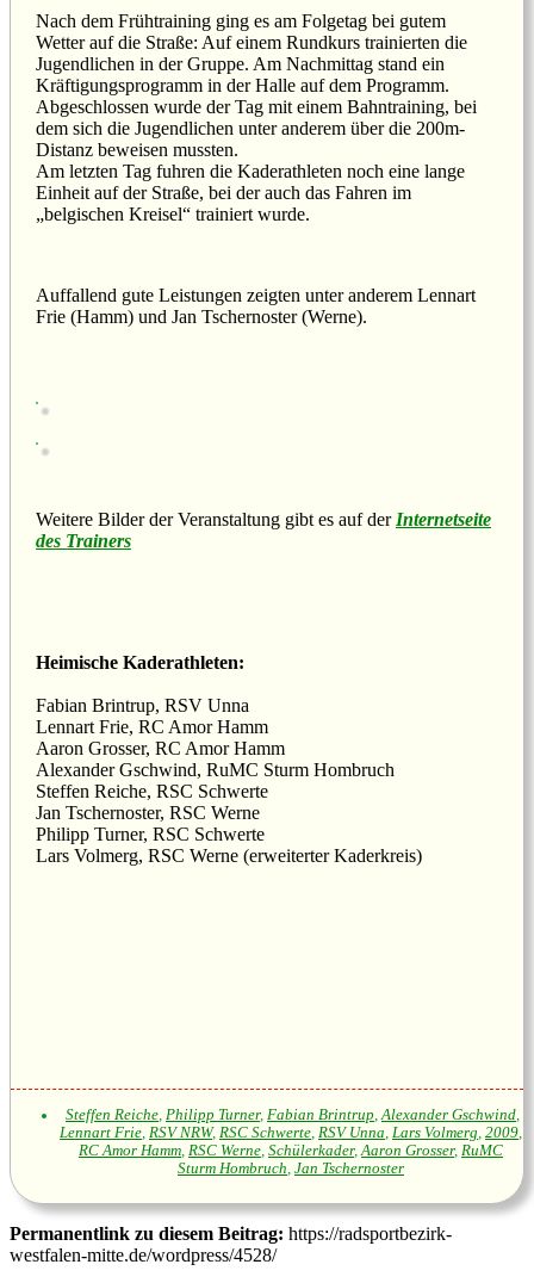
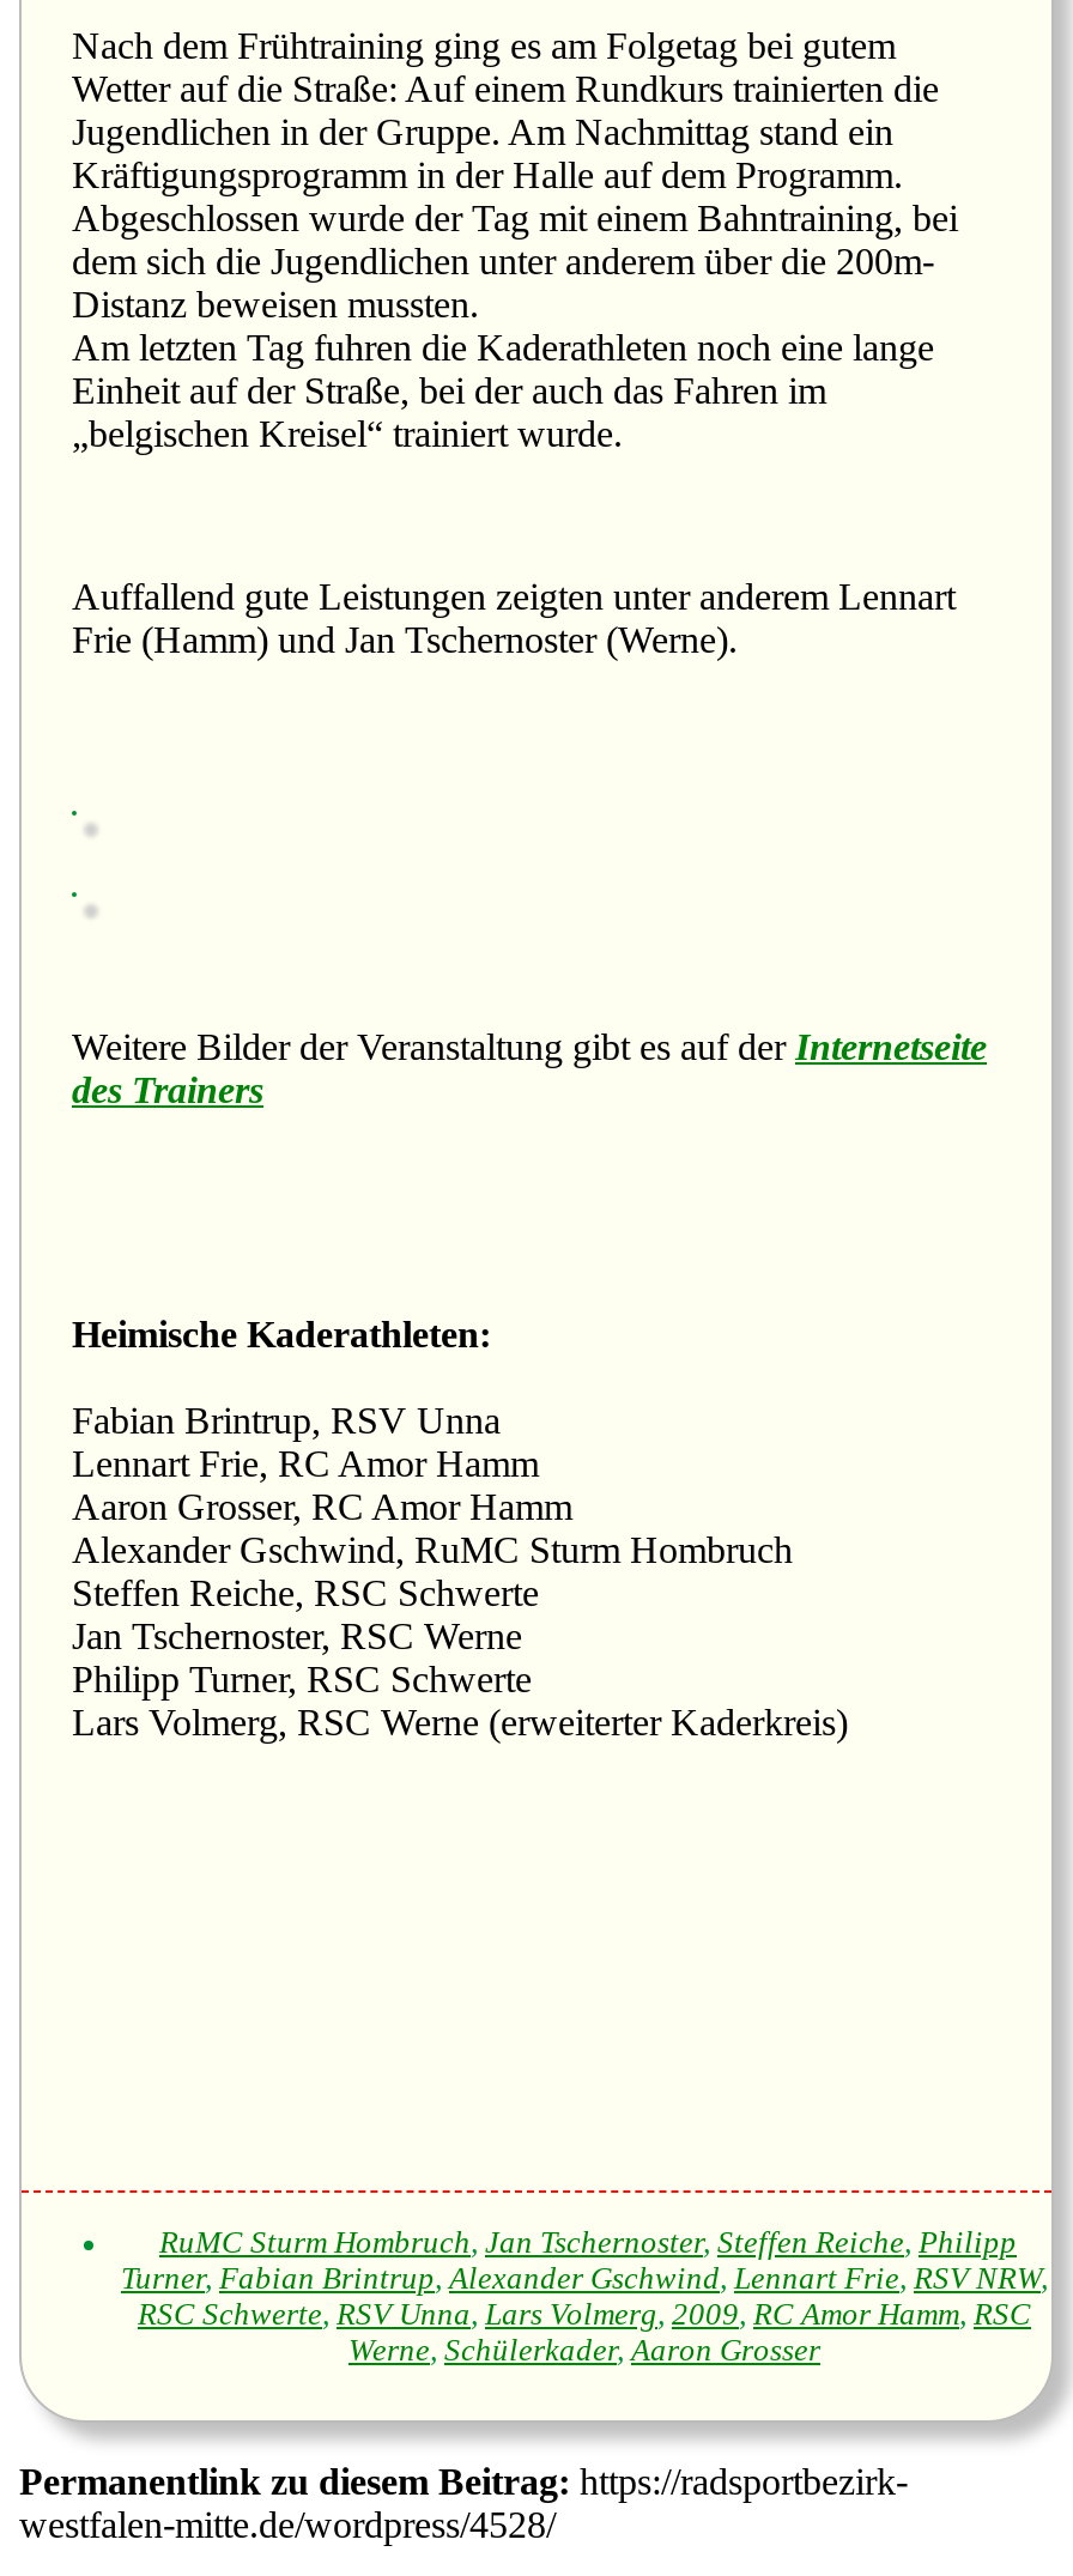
[60,1107,522,1177] Steffen Reiche, Philipp Turner, Fabian Brintrup, Alexander Gschwind, | Lennart Frie, RSV NRW, RSC Schwerte, RSV Unna, Lars Volmerg, 2009, | RC Amor Hamm, RSC Werne, Schülerkader, Aaron Grosser, RuMC | Sturm Hombruch, Jan Tschernoster -> [121,2227,1048,2368] RuMC Sturm Hombruch, Jan Tschernoster, Steffen Reiche, Philipp | Turner, Fabian Brintrup, Alexander Gschwind, Lennart Frie, RSV NRW, | RSC Schwerte, RSV Unna, Lars Volmerg, 2009, RC Amor Hamm, RSC | Werne, Schülerkader, Aaron Grosser

